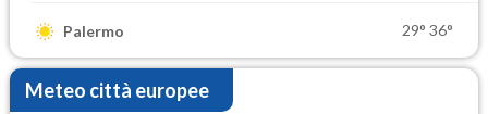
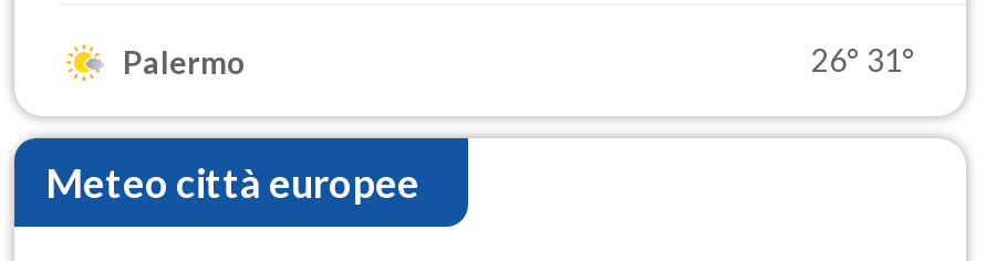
[402,20,453,39] 29° 36° -> [811,40,915,78] 26° 31°

